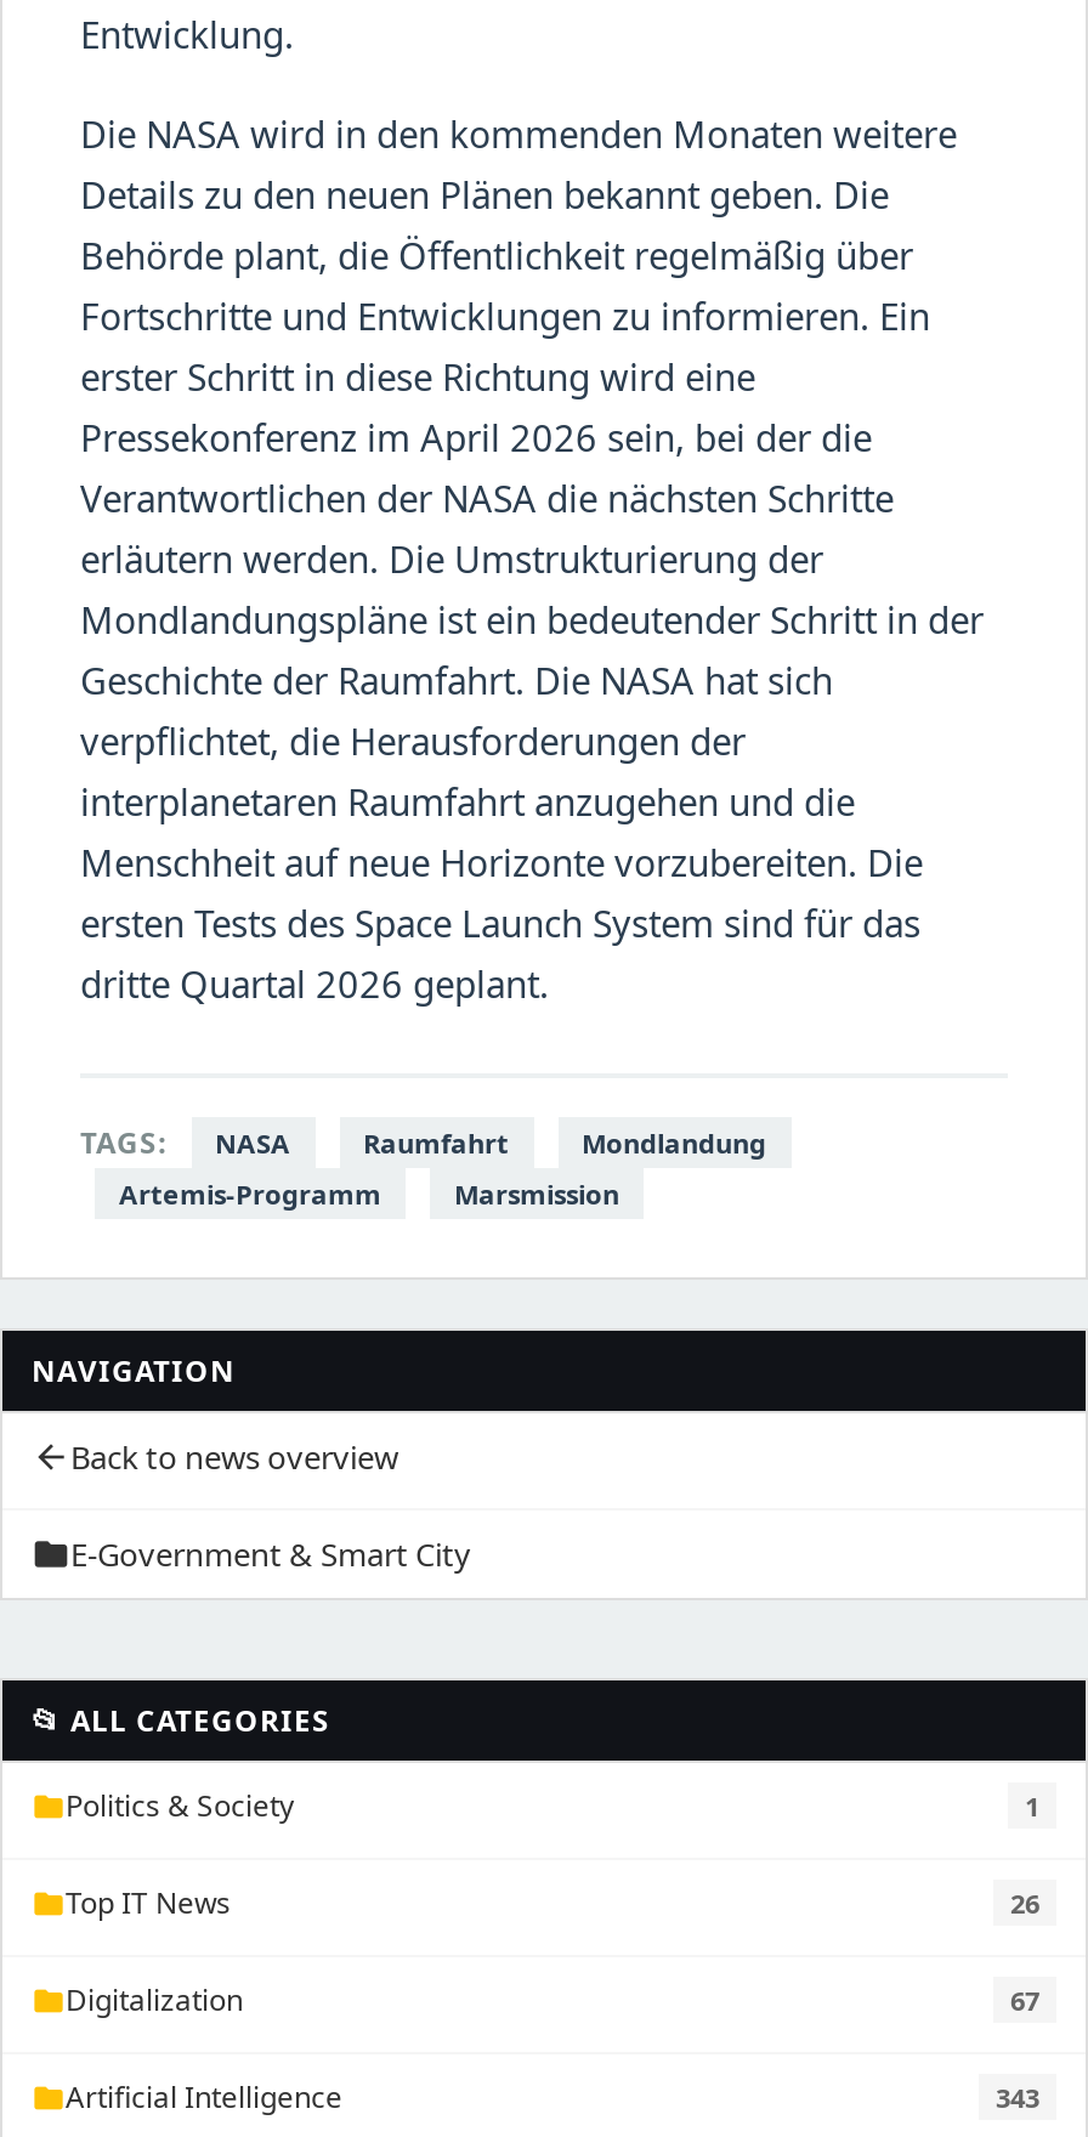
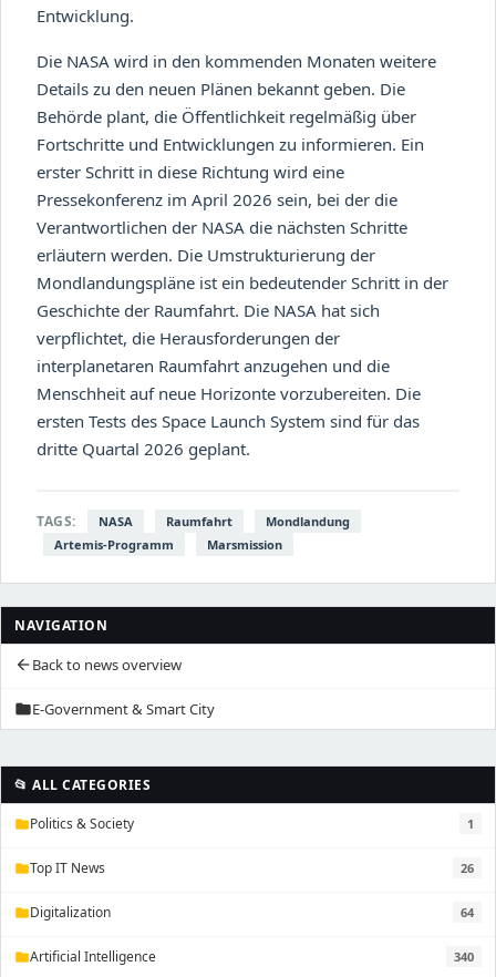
[1010,1983,1039,2019] 67 -> [461,904,474,921] 64
[996,2080,1039,2116] 343 -> [454,949,474,965] 340

